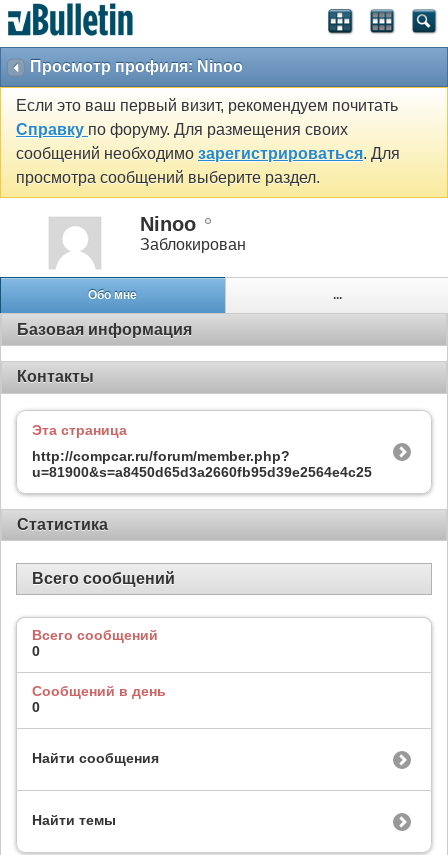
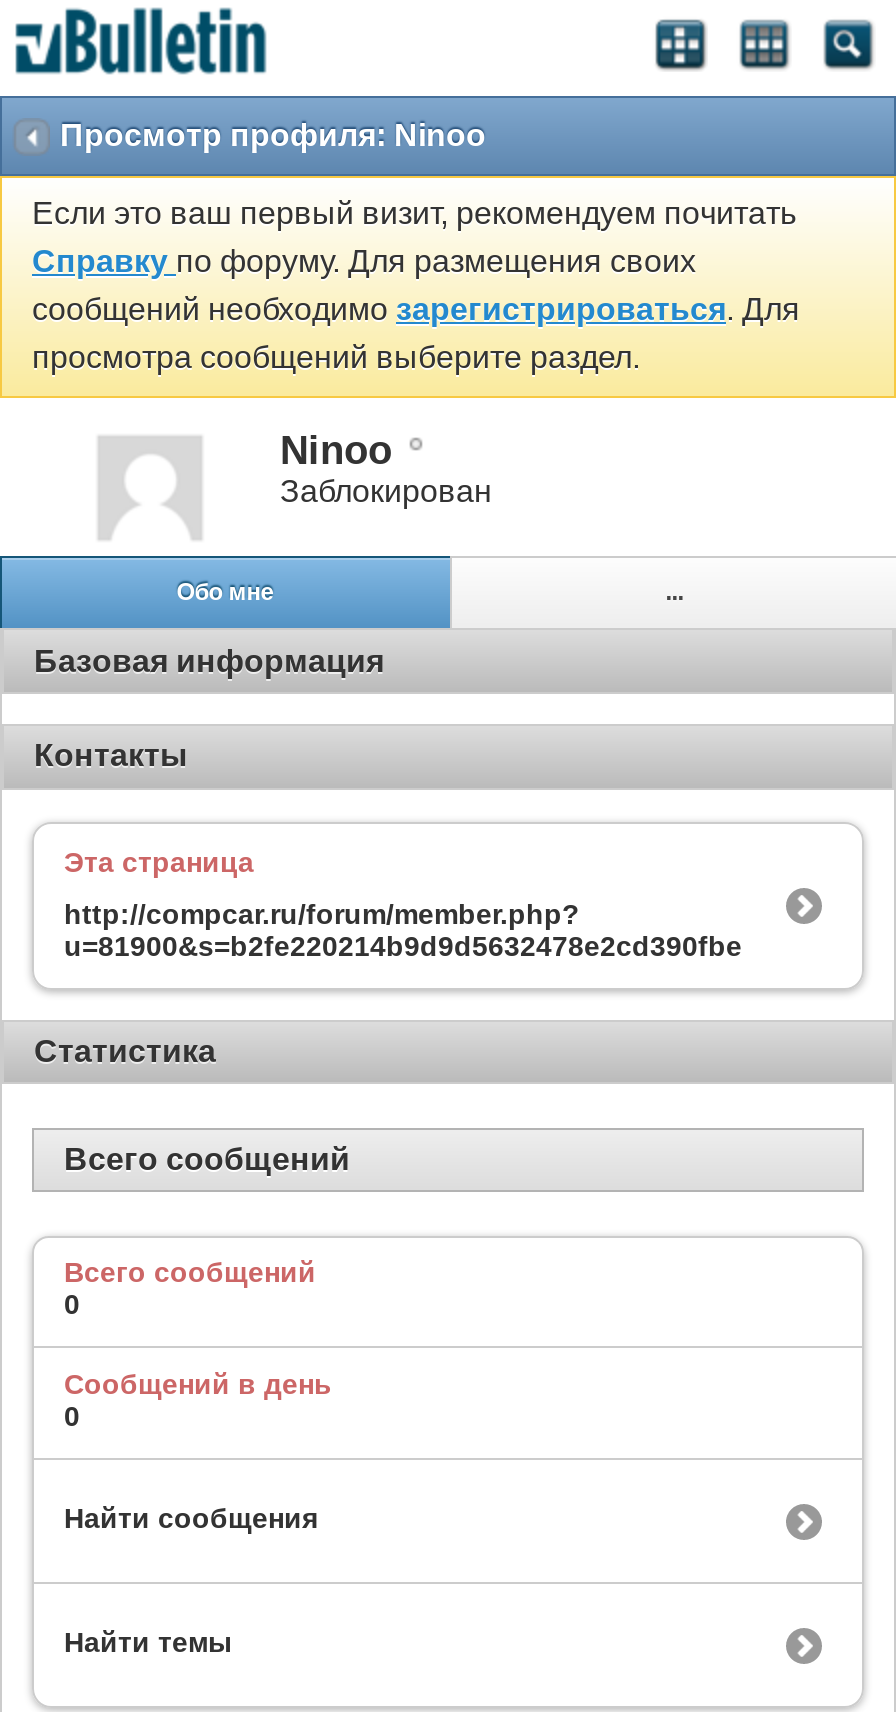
[32,463,372,479] u=81900&s=a8450d65d3a2660fb95d39e2564e4c25 -> [64,929,742,961] u=81900&s=b2fe220214b9d9d5632478e2cd390fbe

